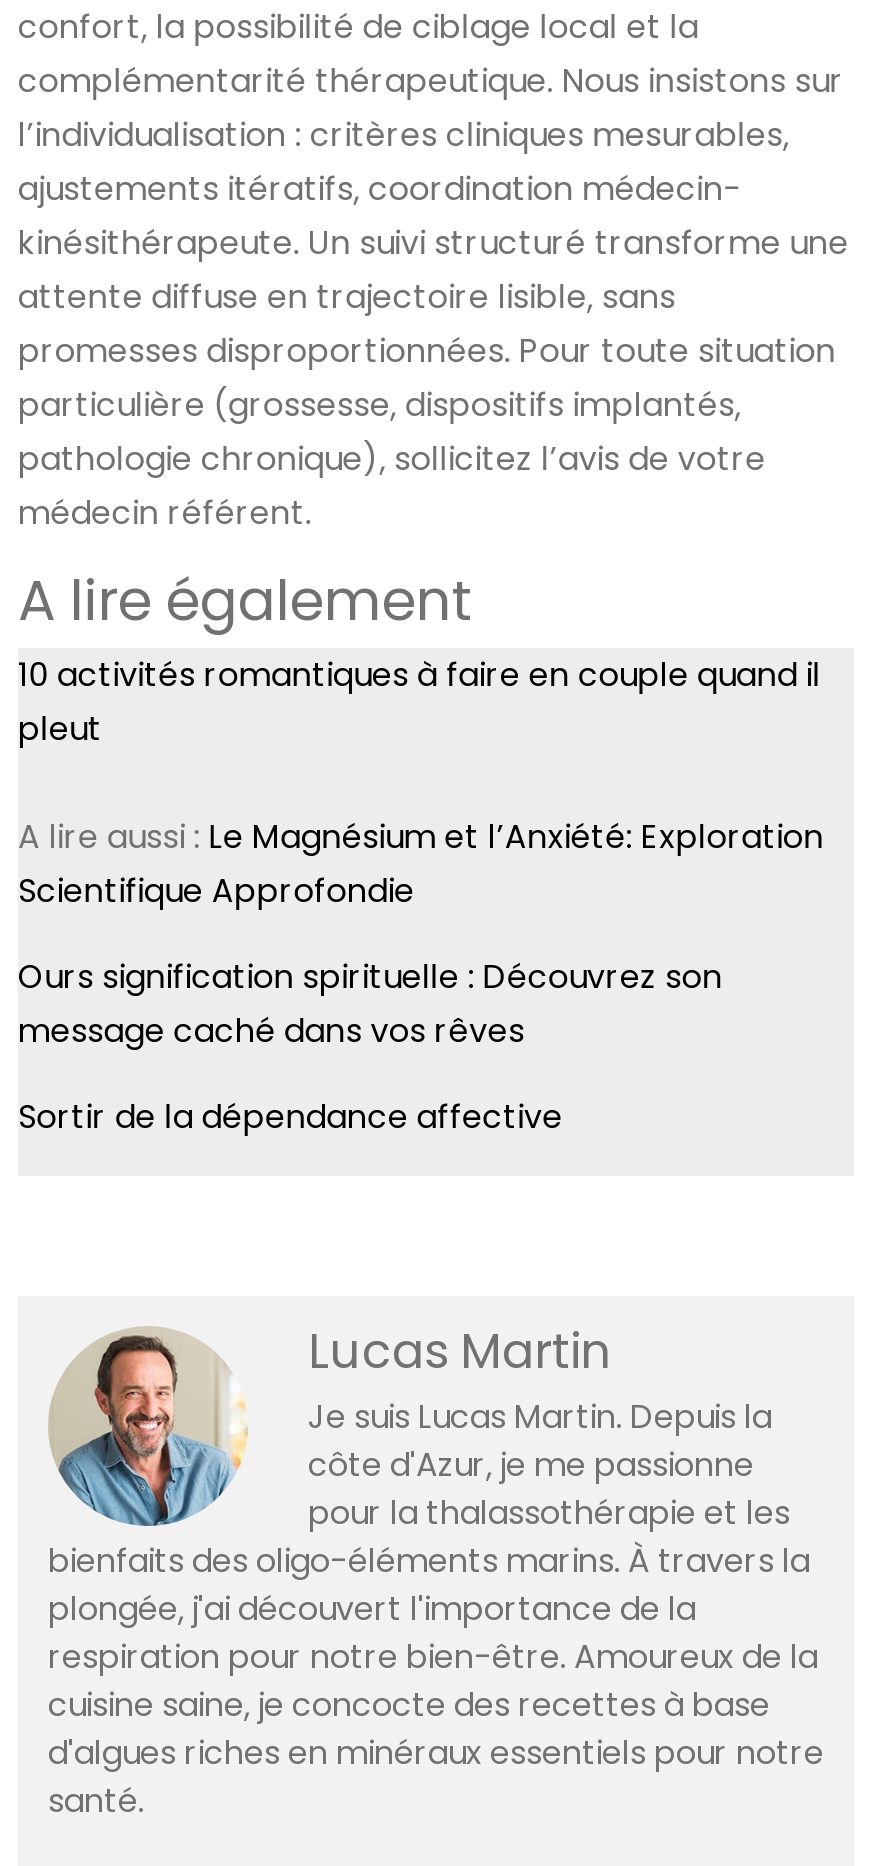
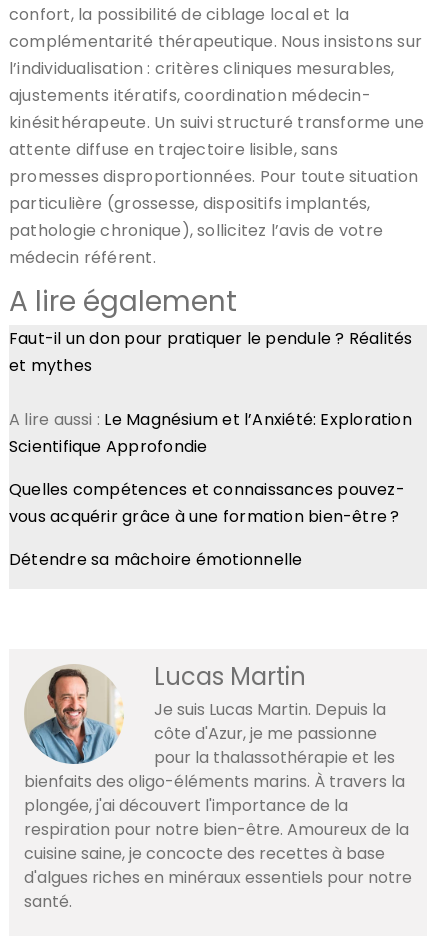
[18,653,821,753] 10 activités romantiques à faire en couple quand il | pleut -> [9,326,412,376] Faut-il un don pour pratiquer le pendule ? Réalités | et mythes
[18,955,723,1055] Ours signification spirituelle : Découvrez son | message caché dans vos rêves -> [9,477,405,527] Quelles compétences et connaissances pouvez- | vous acquérir grâce à une formation bien-être ?
[18,1095,563,1141] Sortir de la dépendance affective -> [9,547,302,570] Détendre sa mâchoire émotionnelle

